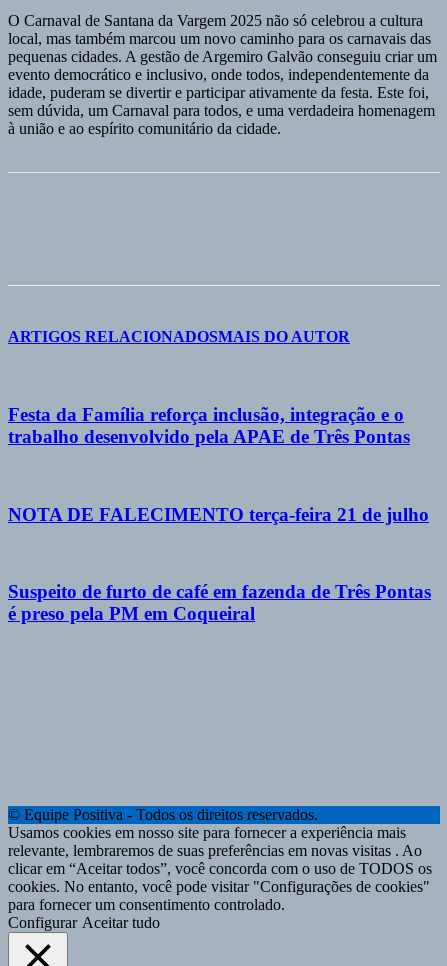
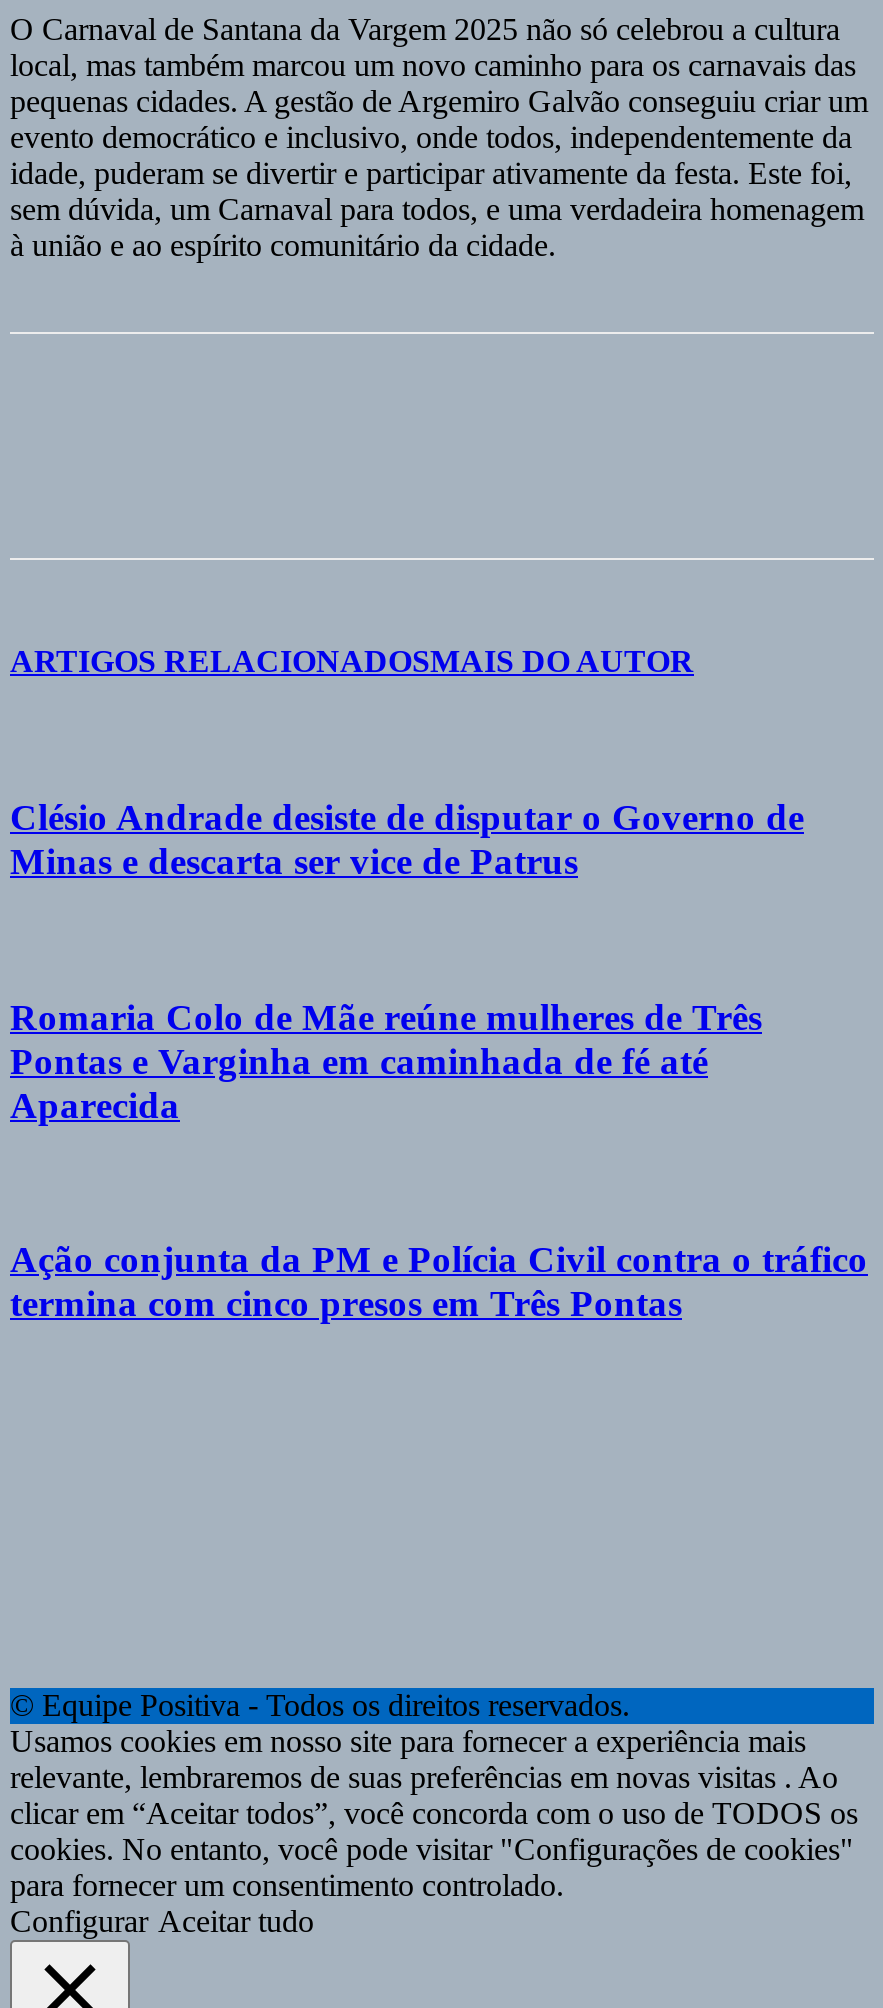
[8,404,410,447] Festa da Família reforça inclusão, integração e o | trabalho desenvolvido pela APAE de Três Pontas -> [10,796,804,882] Clésio Andrade desiste de disputar o Governo de | Minas e descarta ser vice de Patrus
[8,504,429,525] NOTA DE FALECIMENTO terça-feira 21 de julho -> [10,995,762,1125] Romaria Colo de Mãe reúne mulheres de Três | Pontas e Varginha em caminhada de fé até | Aparecida
[8,581,431,624] Suspeito de furto de café em fazenda de Três Pontas | é preso pela PM em Coqueiral -> [10,1238,868,1324] Ação conjunta da PM e Polícia Civil contra o tráfico | termina com cinco presos em Três Pontas

